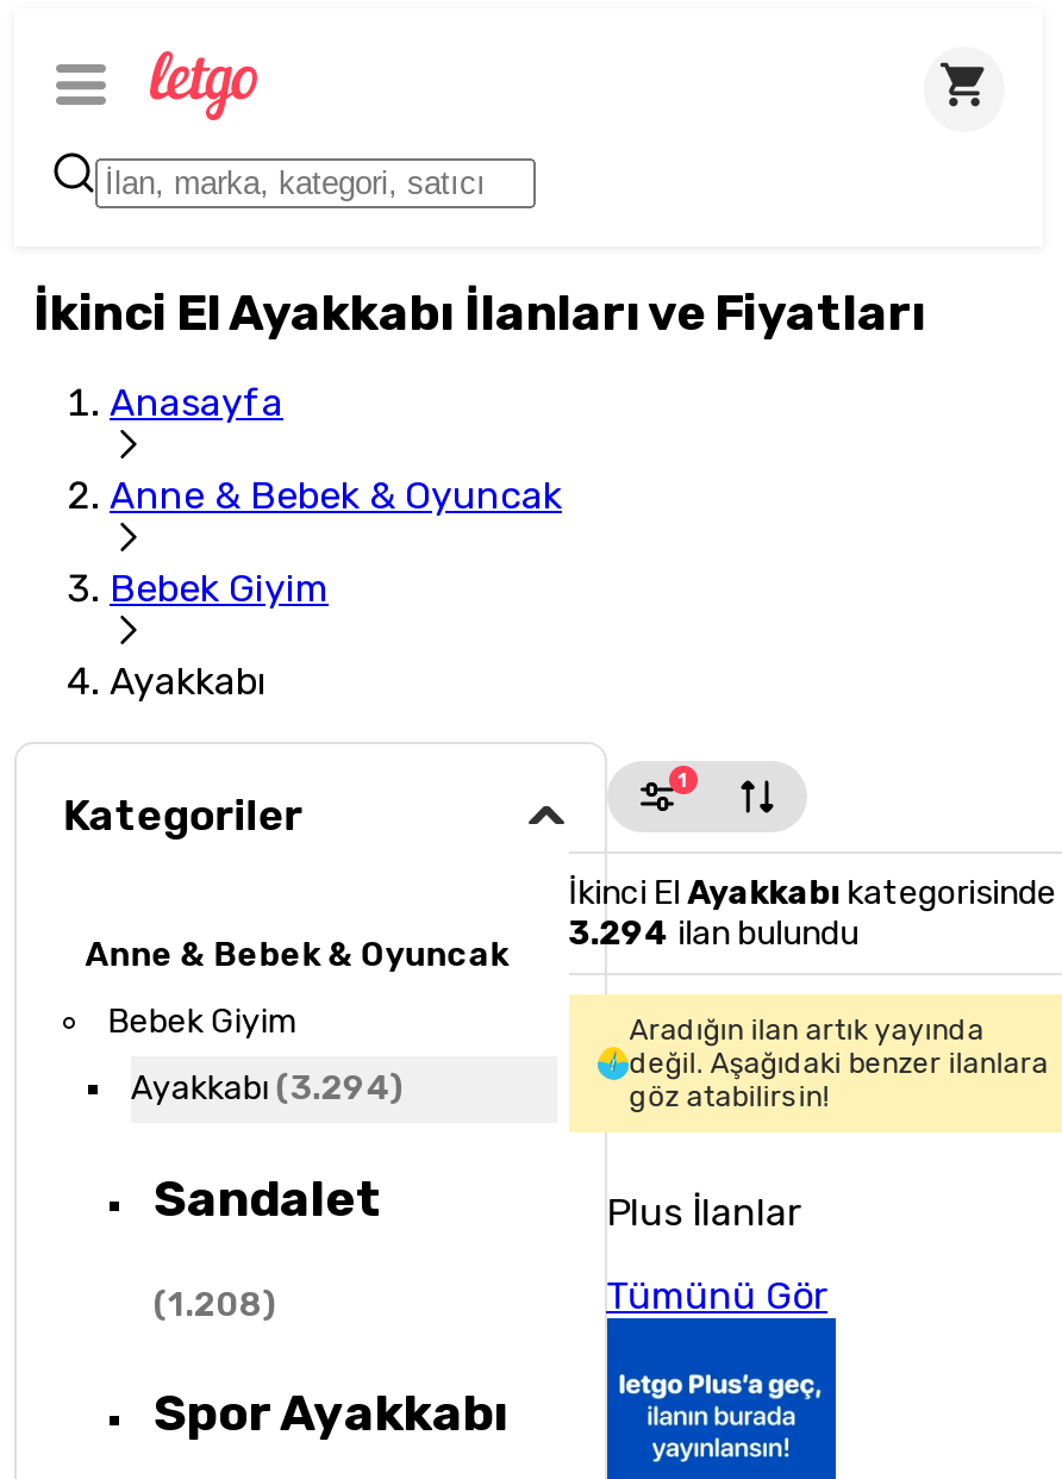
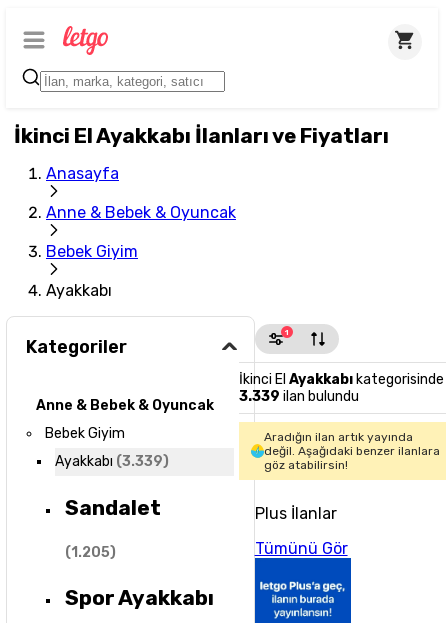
[568,913,859,954] 3.294 ilan bulundu -> [239,388,359,405] 3.339 ilan bulundu
[131,1069,405,1109] Ayakkabı (3.294) -> [55,453,169,470] Ayakkabı (3.339)
[154,1285,277,1325] (1.208) -> [64,544,115,561] (1.205)

